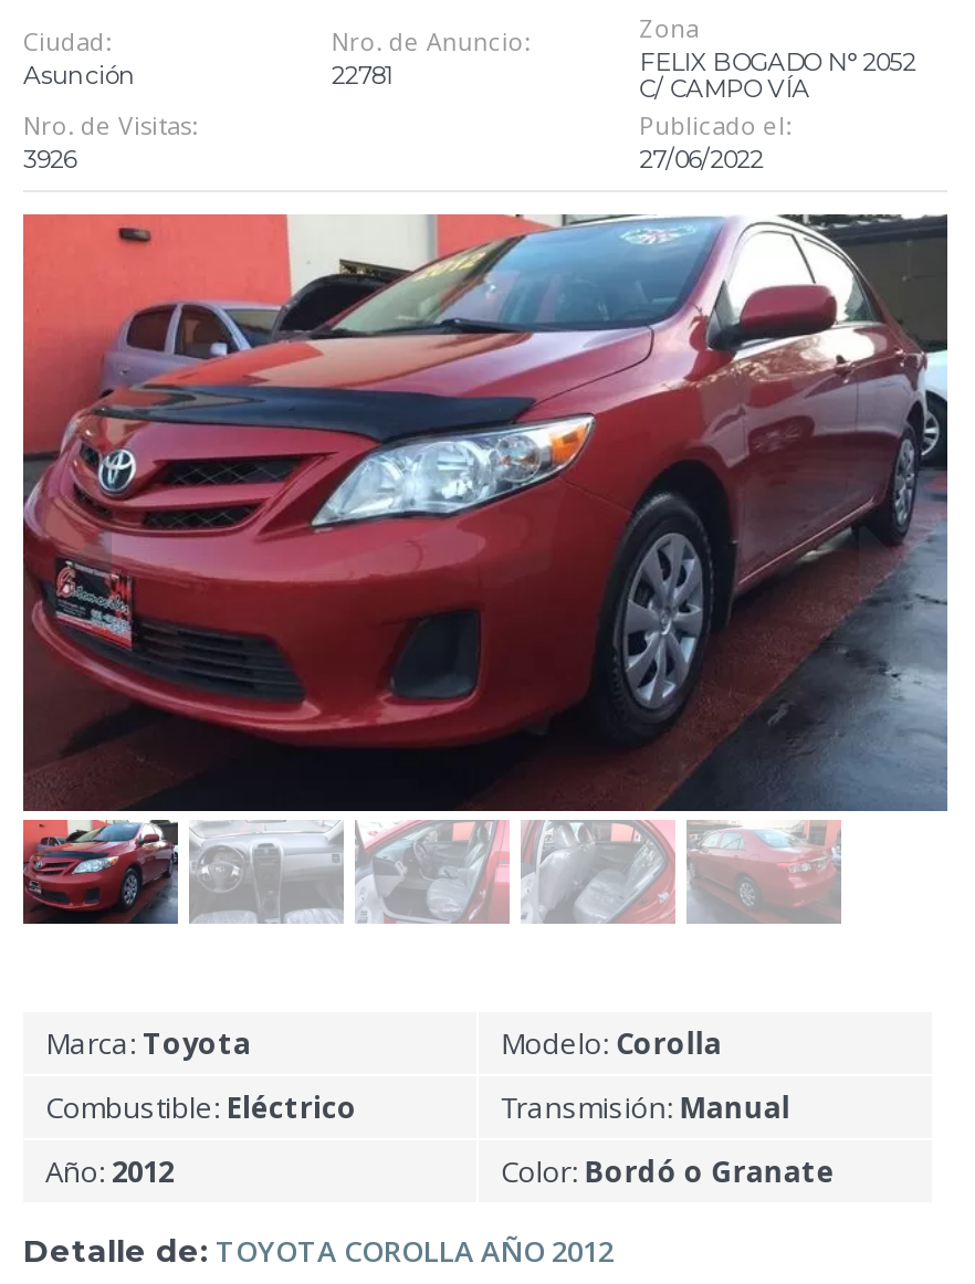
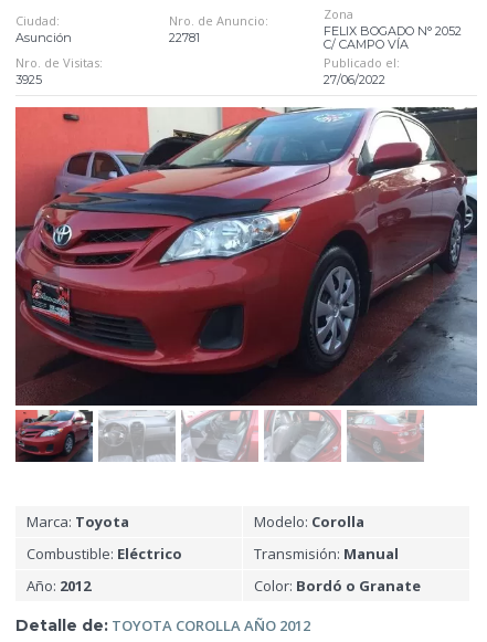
[23,144,76,175] 3926 -> [15,72,42,87] 3925

